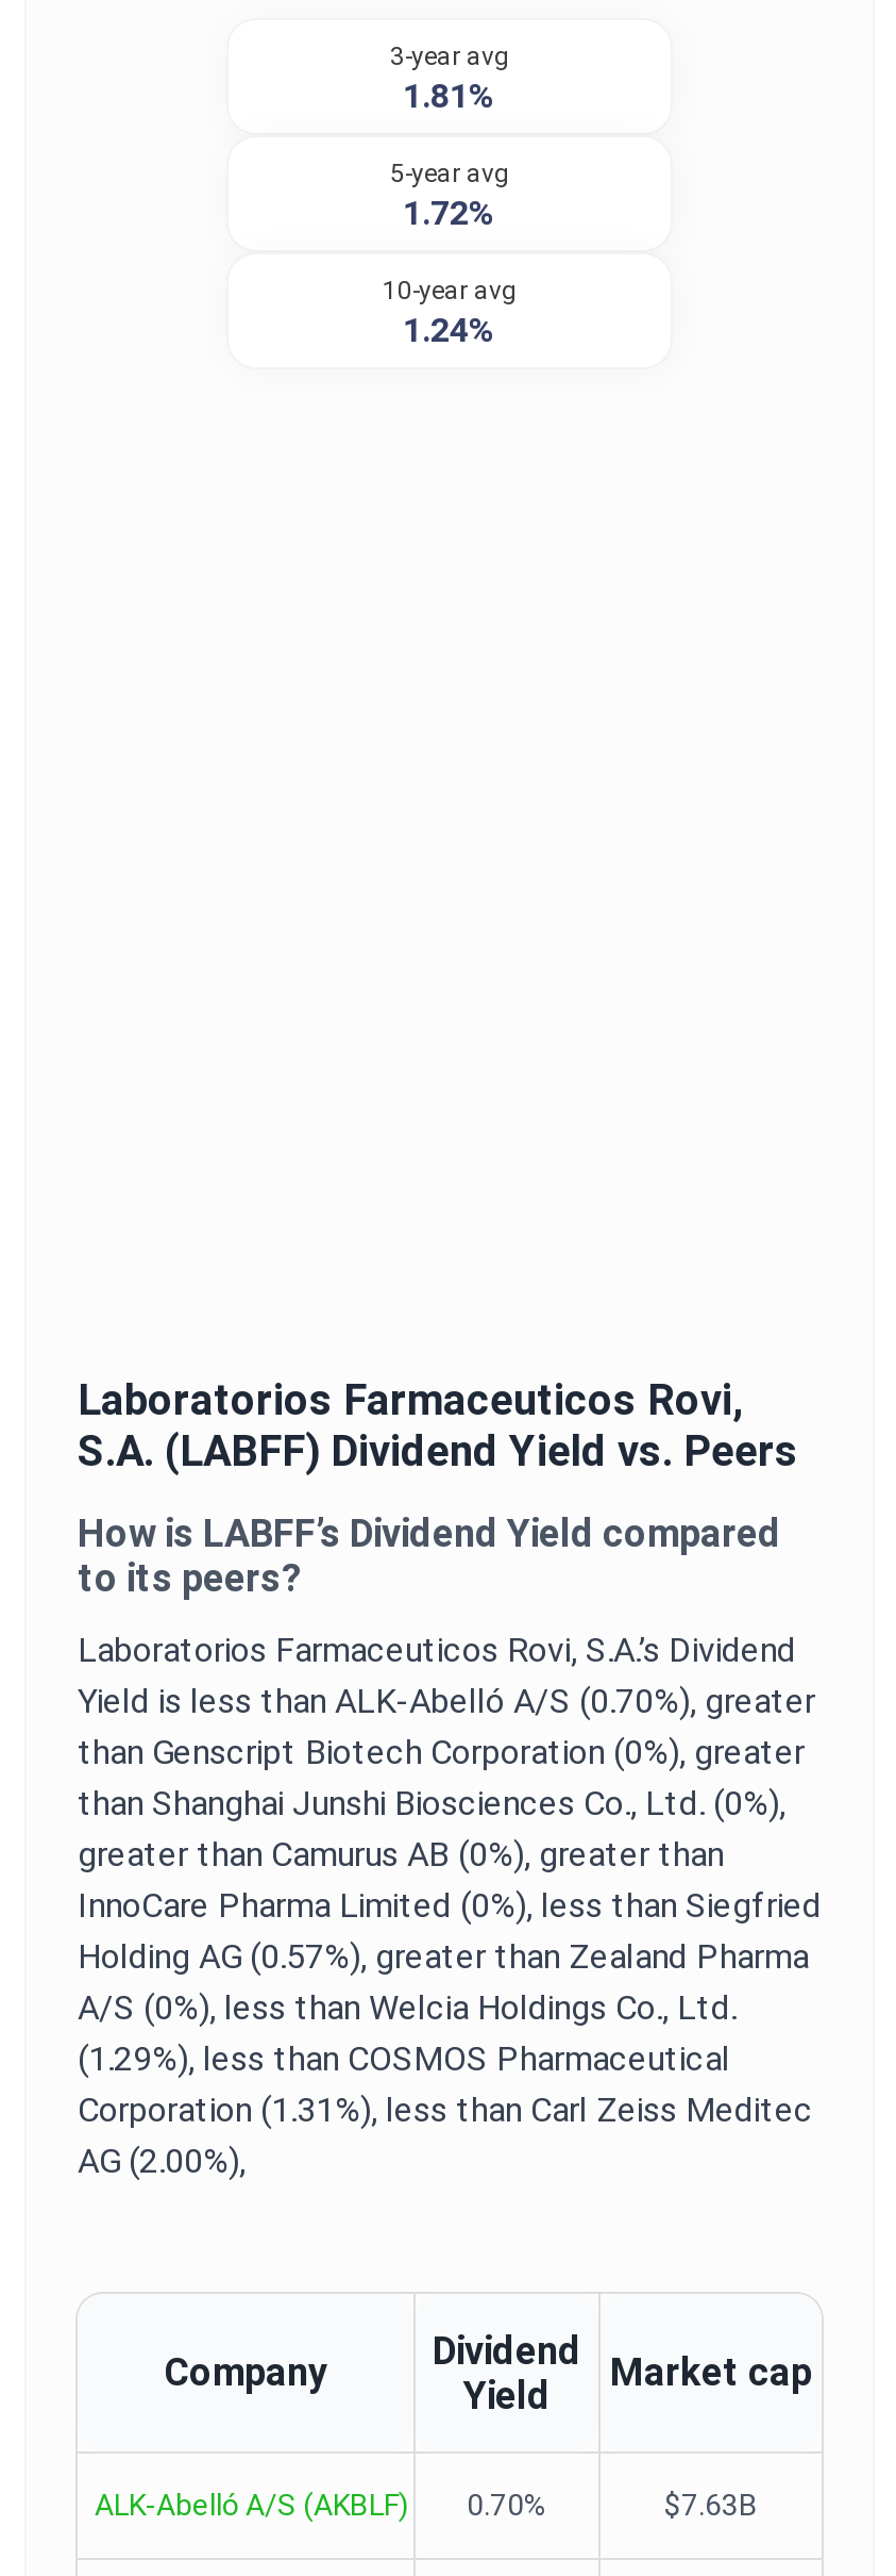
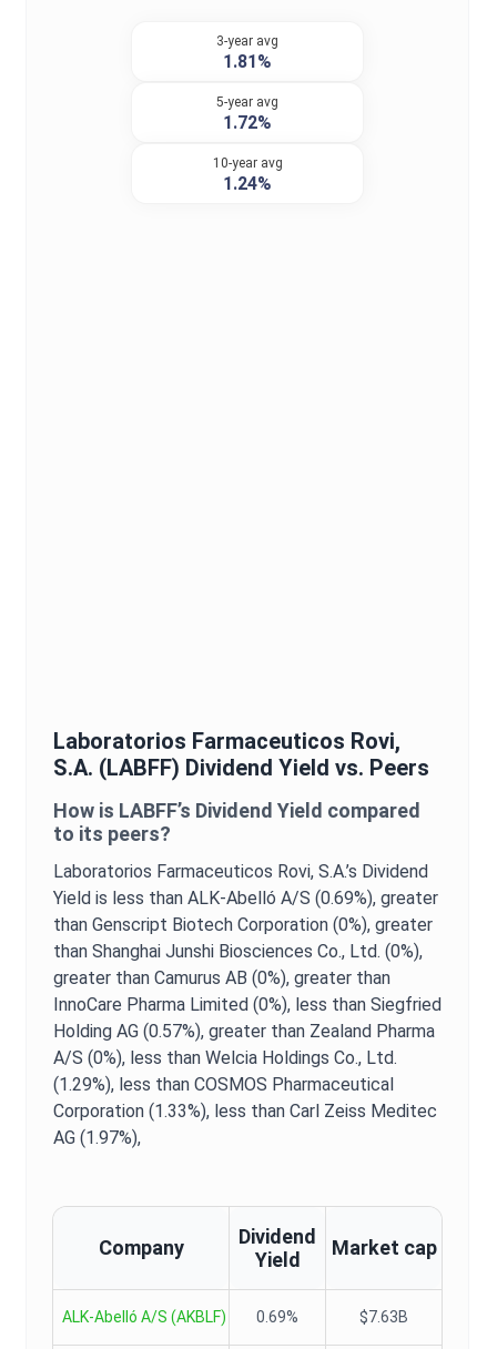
[78,1681,815,1721] Yield is less than ALK-Abelló A/S (0.70%), greater -> [53,887,438,909] Yield is less than ALK-Abelló A/S (0.69%), greater
[78,2090,813,2130] Corporation (1.31%), less than Carl Zeiss Meditec -> [53,1100,437,1122] Corporation (1.33%), less than Carl Zeiss Meditec
[78,2141,246,2181] AG (2.00%), -> [53,1127,141,1148] AG (1.97%),
[95,2488,547,2522] ALK-Abelló A/S (AKBLF) 0.70% -> [62,1308,298,1326] ALK-Abelló A/S (AKBLF) 0.69%

